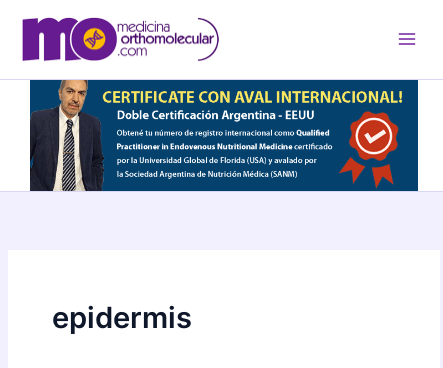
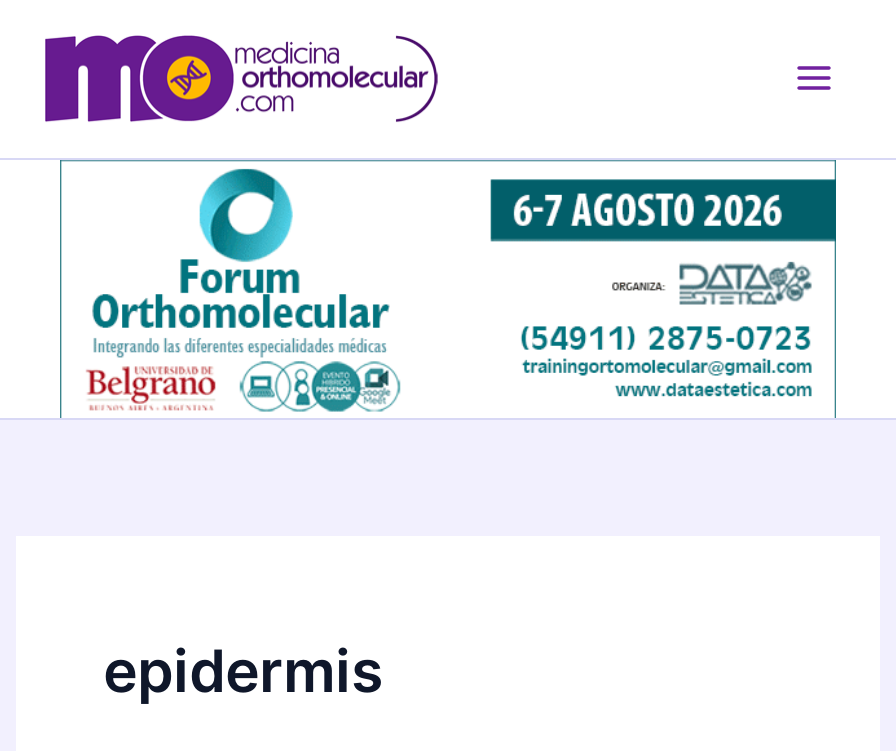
[29,79,418,192] [image] -> [60,160,836,412] [image]

